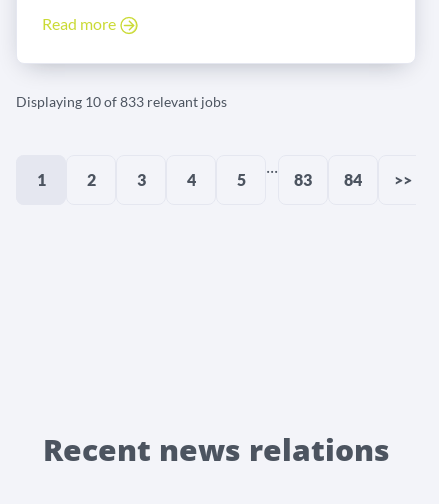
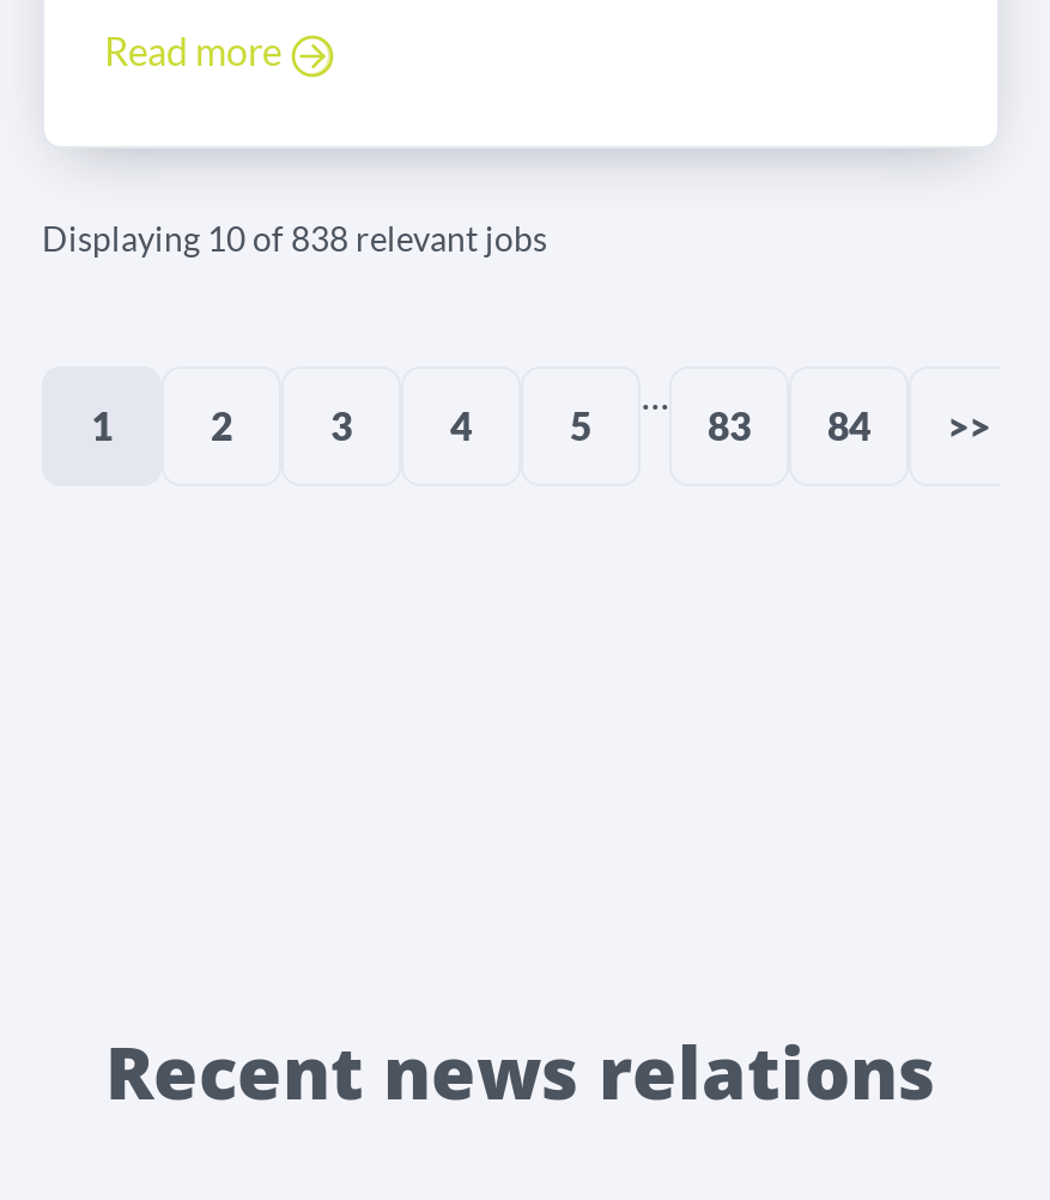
[16,93,227,110] Displaying 10 of 833 relevant jobs -> [42,218,547,259] Displaying 10 of 838 relevant jobs

